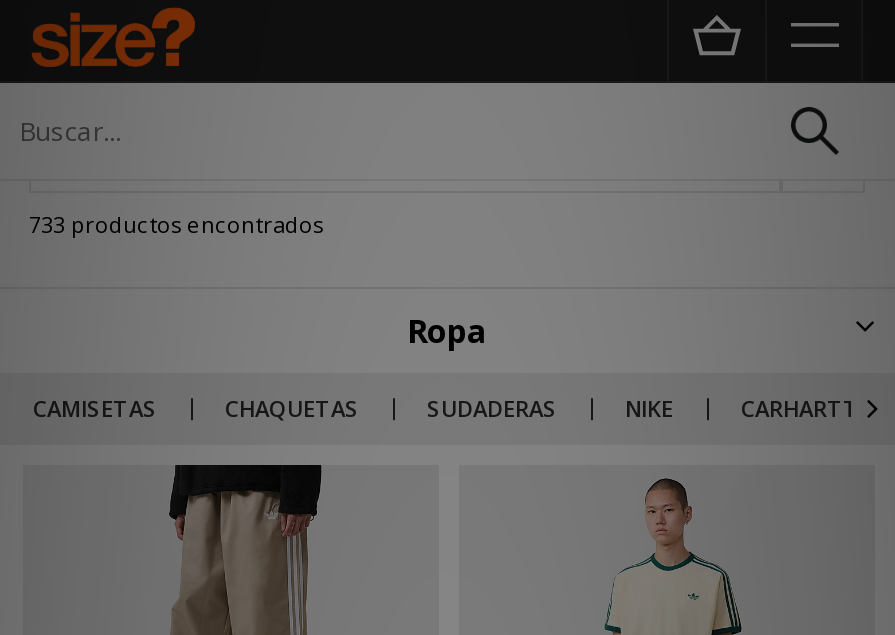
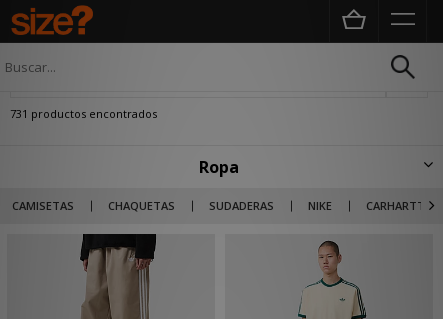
[29,209,323,239] 733 productos encontrados -> [10,106,157,121] 731 productos encontrados

